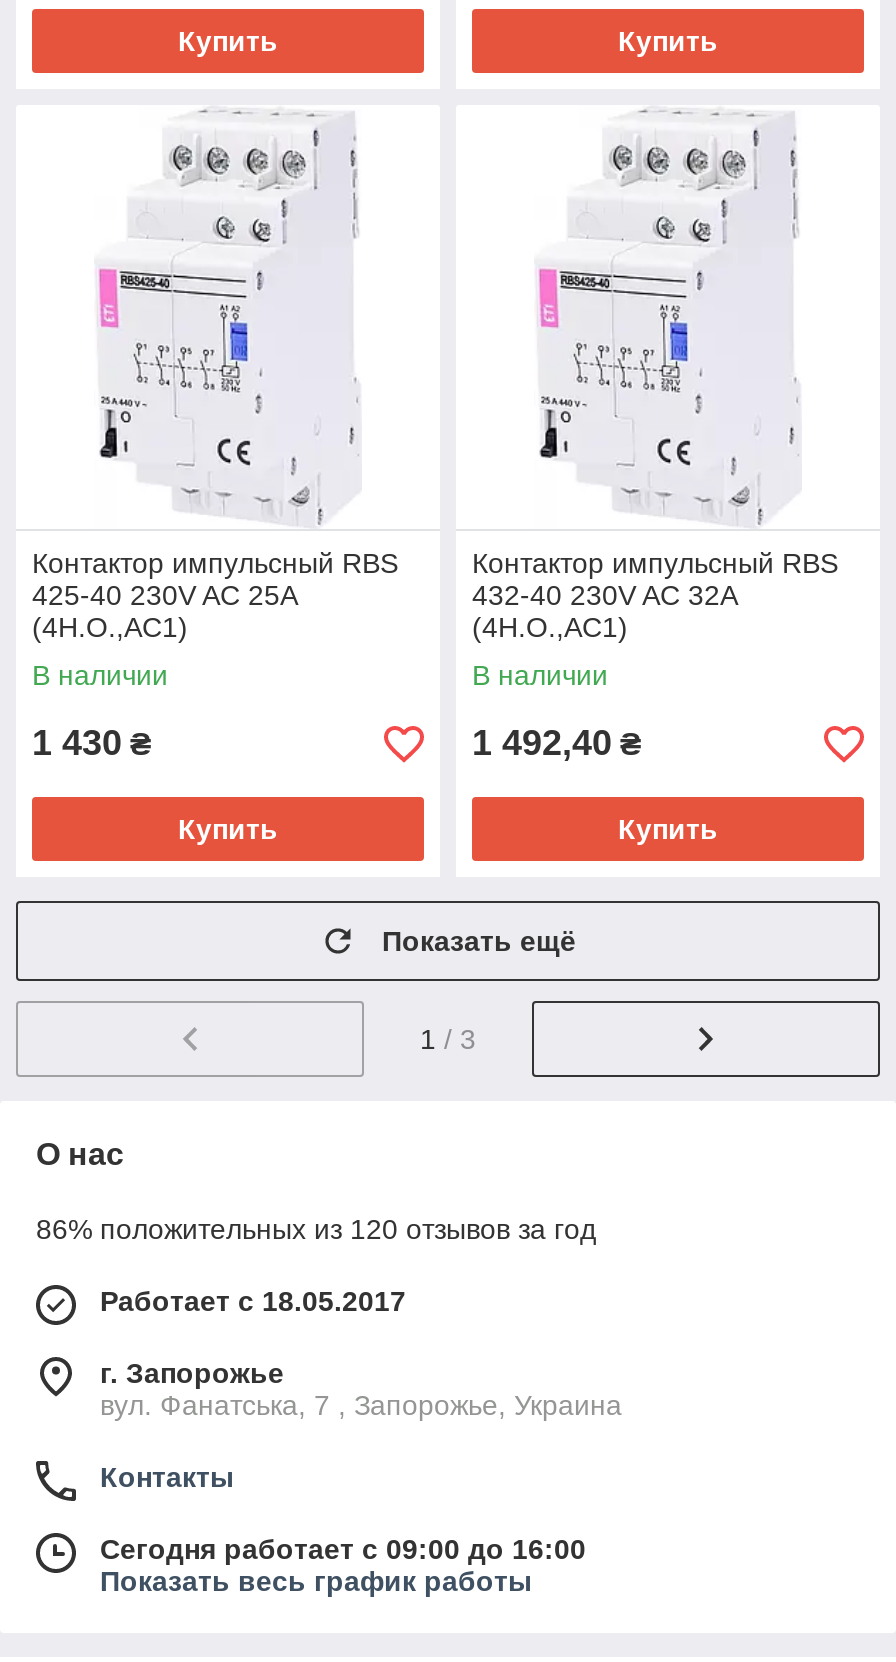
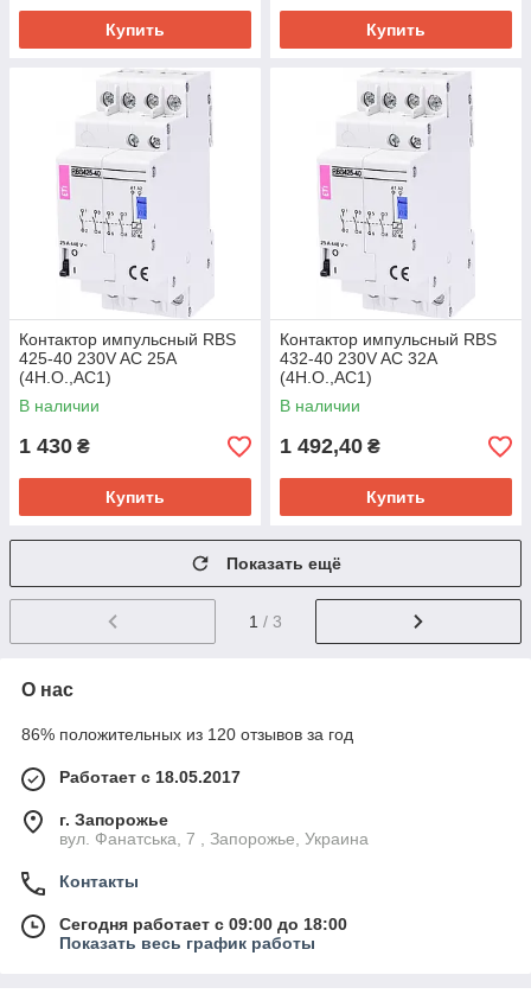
[100,1533,586,1565] Сегодня работает с 09:00 до 16:00 -> [59,915,347,934] Сегодня работает с 09:00 до 18:00

